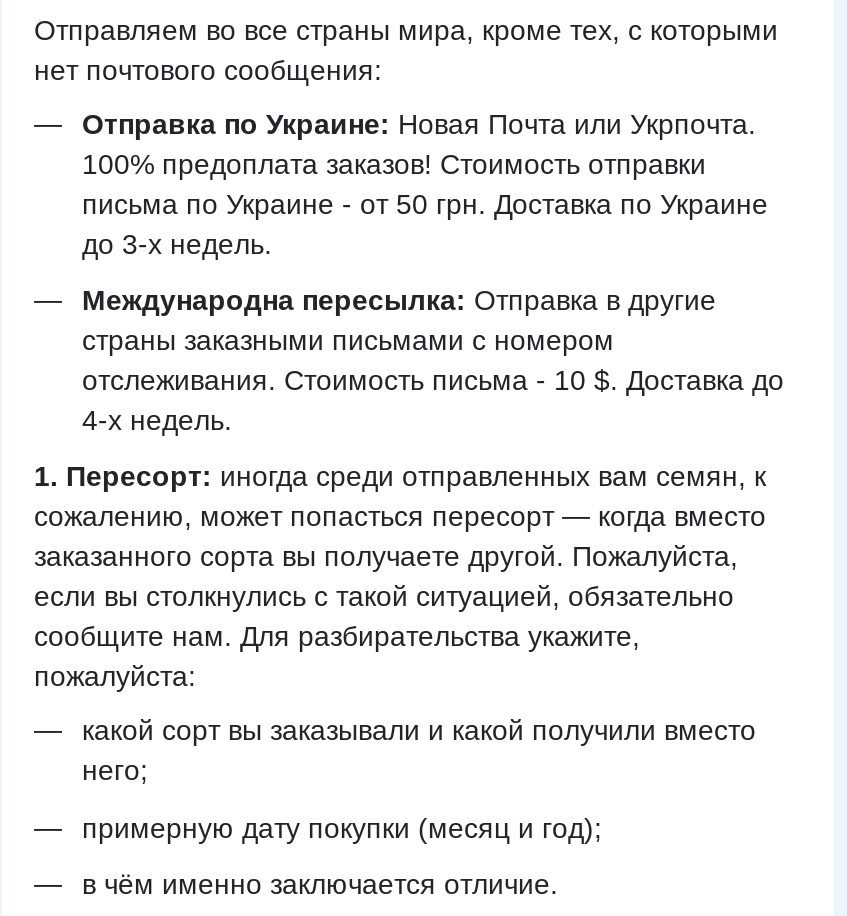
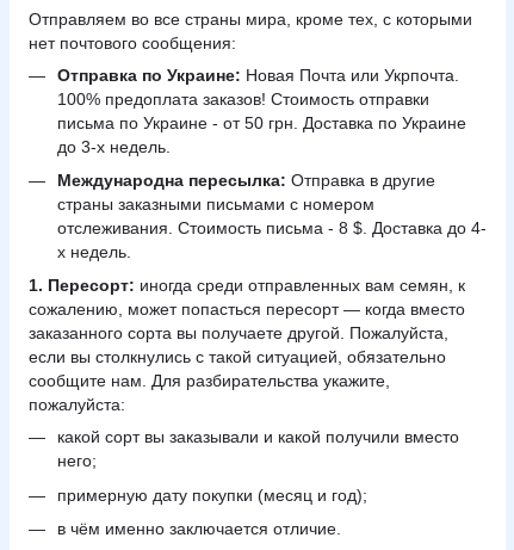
[82,364,784,436] отслеживания. Стоимость письма - 10 $. Доставка до | 4-х недель. -> [57,218,487,261] отслеживания. Стоимость письма - 8 $. Доставка до 4- | х недель.

